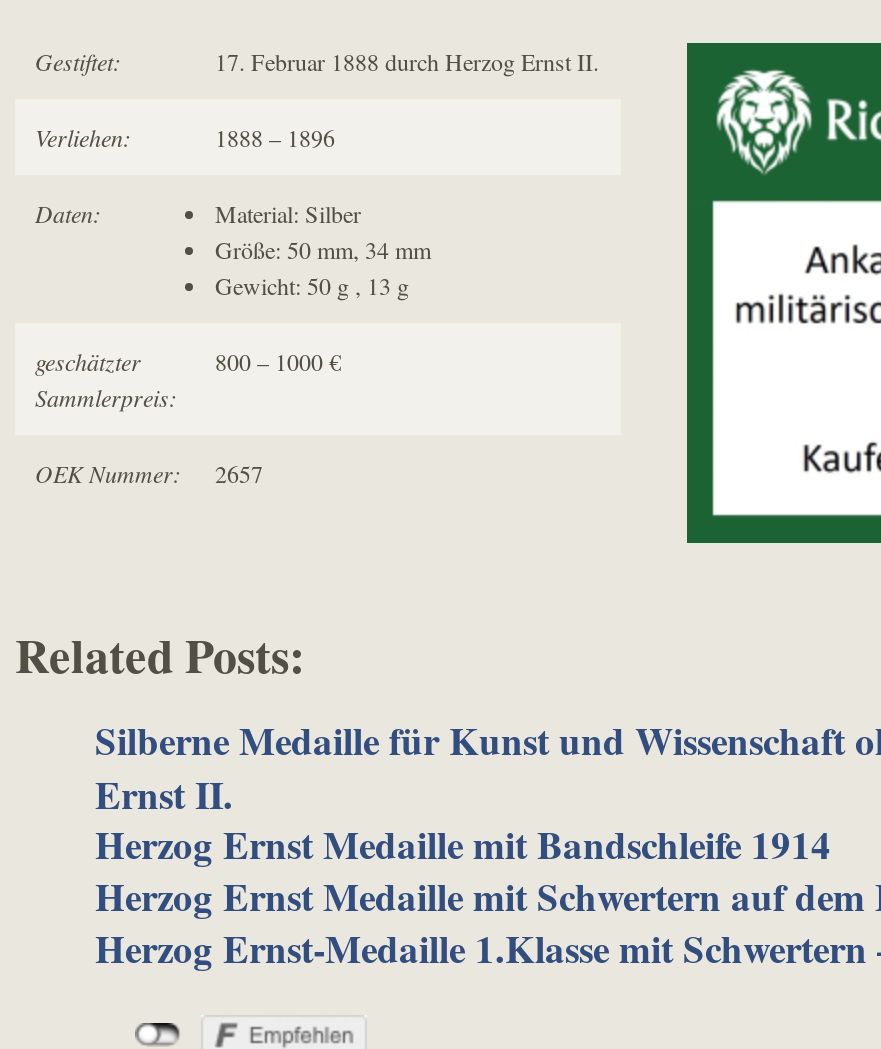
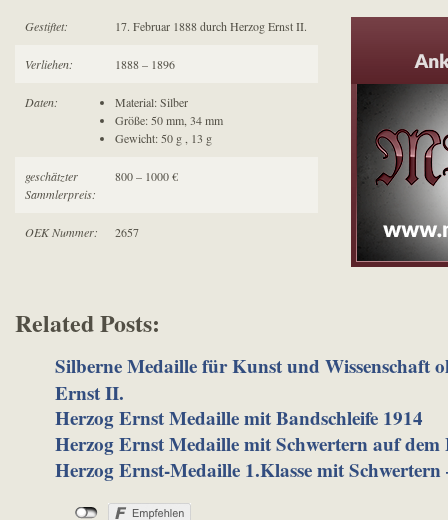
[687,43,875,543] [image] -> [350,16,445,267] [image]

